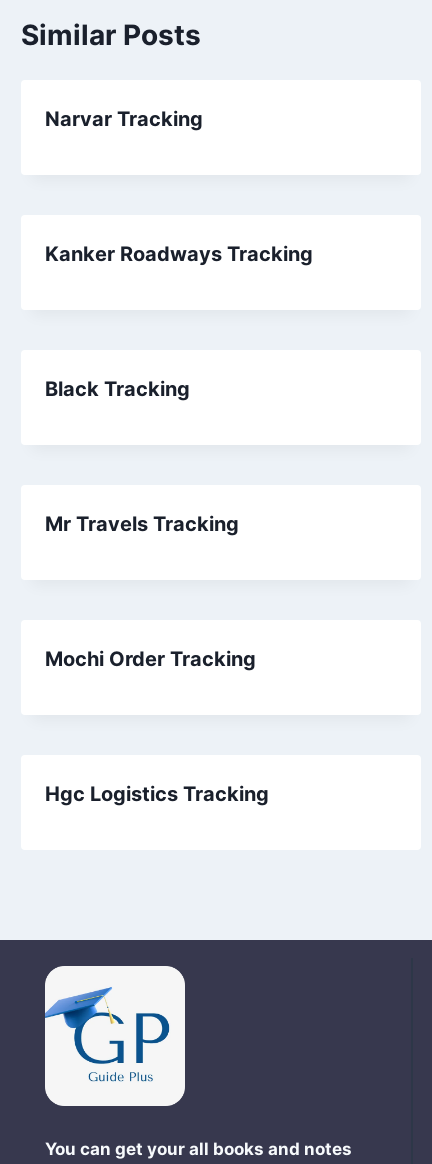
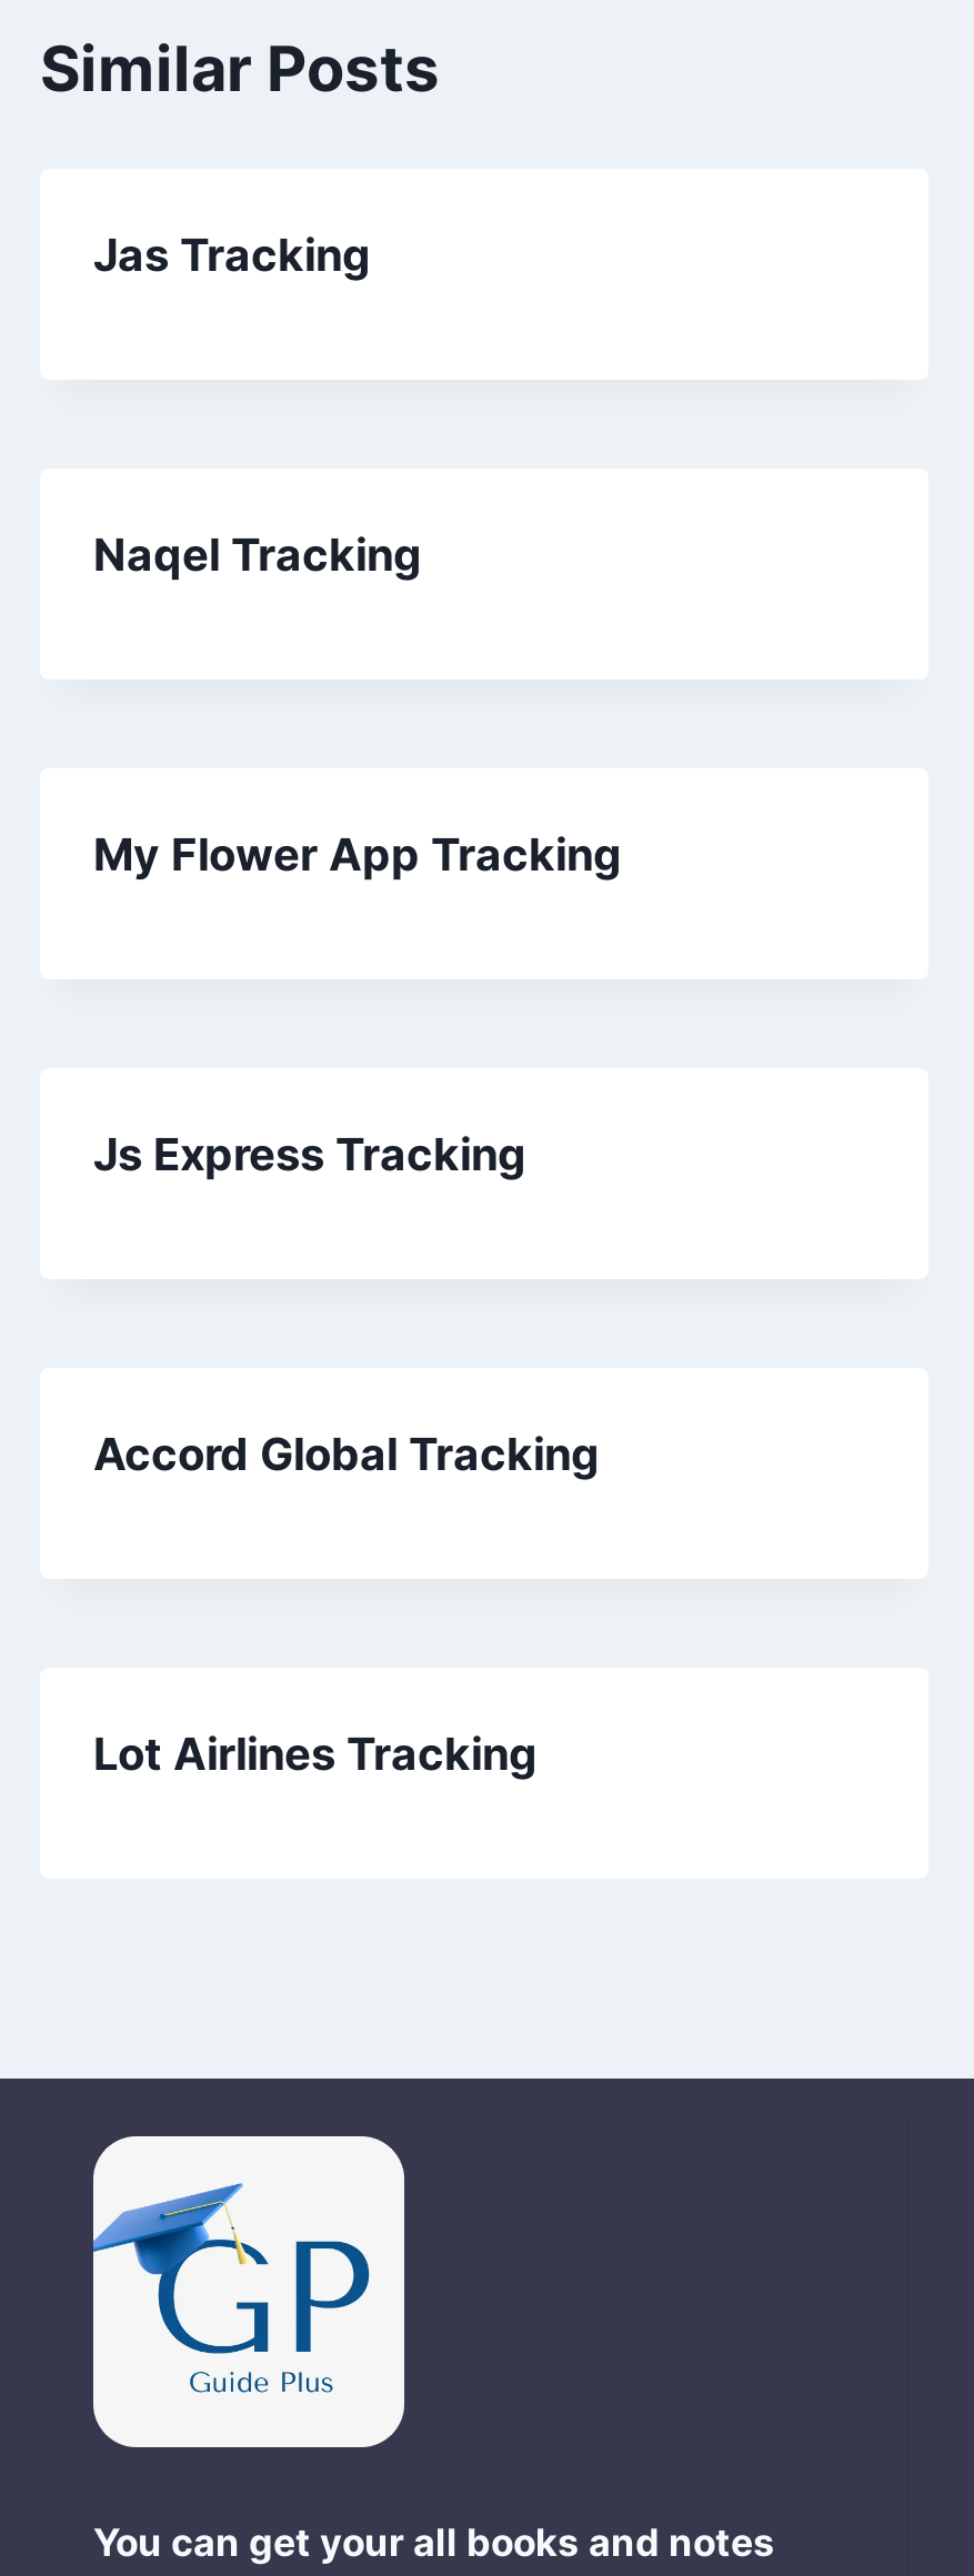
[45,107,203,131] Narvar Tracking -> [93,229,371,282] Jas Tracking
[45,242,313,266] Kanker Roadways Tracking -> [93,529,422,582] Naqel Tracking
[45,377,190,401] Black Tracking -> [93,829,622,882] My Flower App Tracking
[45,512,239,536] Mr Travels Tracking -> [93,1129,526,1182] Js Express Tracking
[45,647,256,671] Mochi Order Tracking -> [93,1428,600,1482] Accord Global Tracking
[45,782,269,806] Hgc Logistics Tracking -> [93,1728,538,1781] Lot Airlines Tracking

